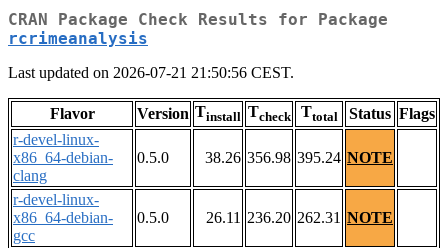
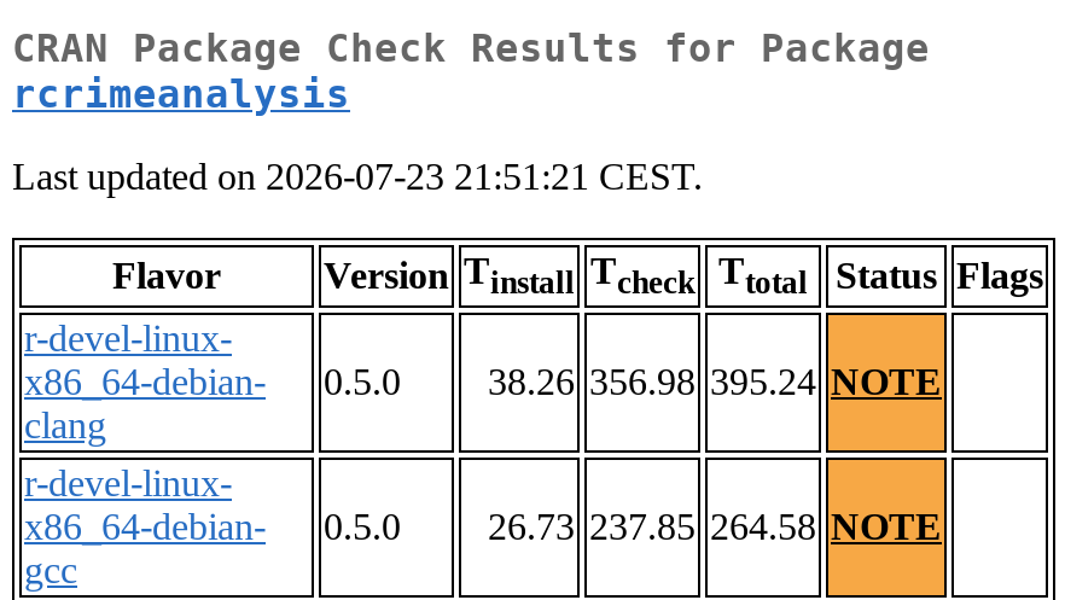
[8,64,294,81] Last updated on 2026-07-21 21:50:56 CEST. -> [12,156,703,198] Last updated on 2026-07-23 21:51:21 CEST.
[206,209,393,226] 26.11 236.20 262.31 NOTE -> [488,507,942,548] 26.73 237.85 264.58 NOTE

